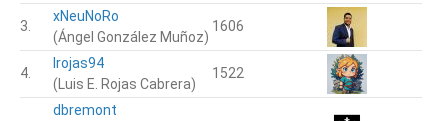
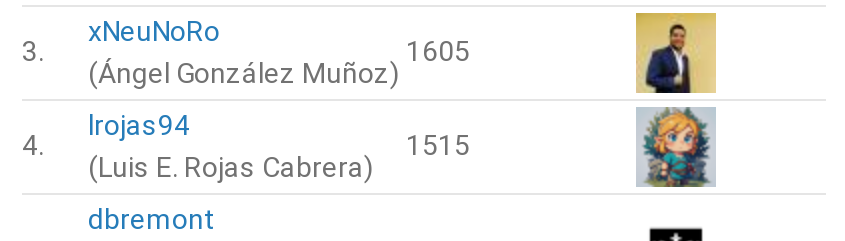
[212,18,244,34] 1606 -> [406,35,470,67] 1605
[212,65,244,81] 1522 -> [406,129,470,161] 1515

